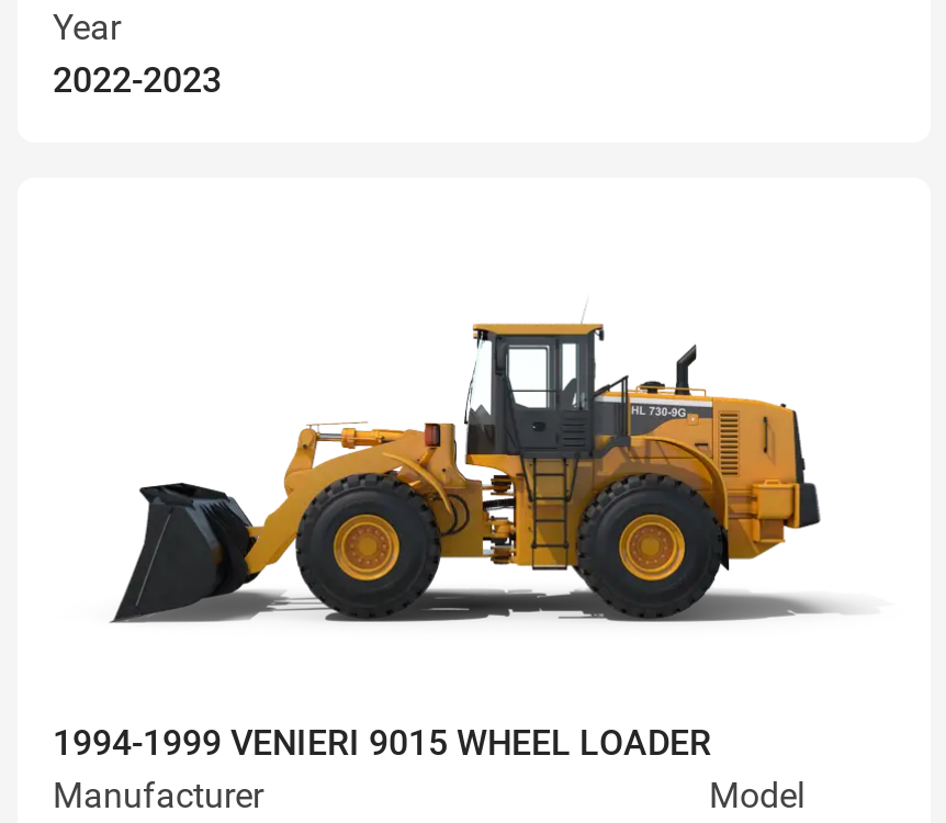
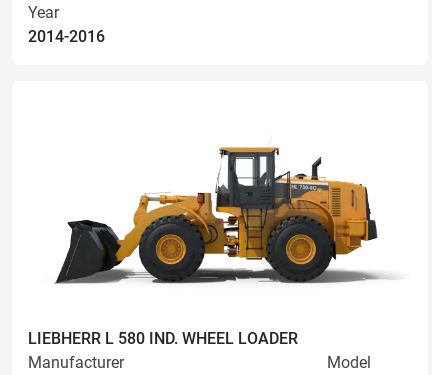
[53,59,222,101] 2022-2023 -> [28,27,105,46] 2014-2016
[53,722,711,764] 1994-1999 VENIERI 9015 WHEEL LOADER -> [28,329,298,348] LIEBHERR L 580 IND. WHEEL LOADER

